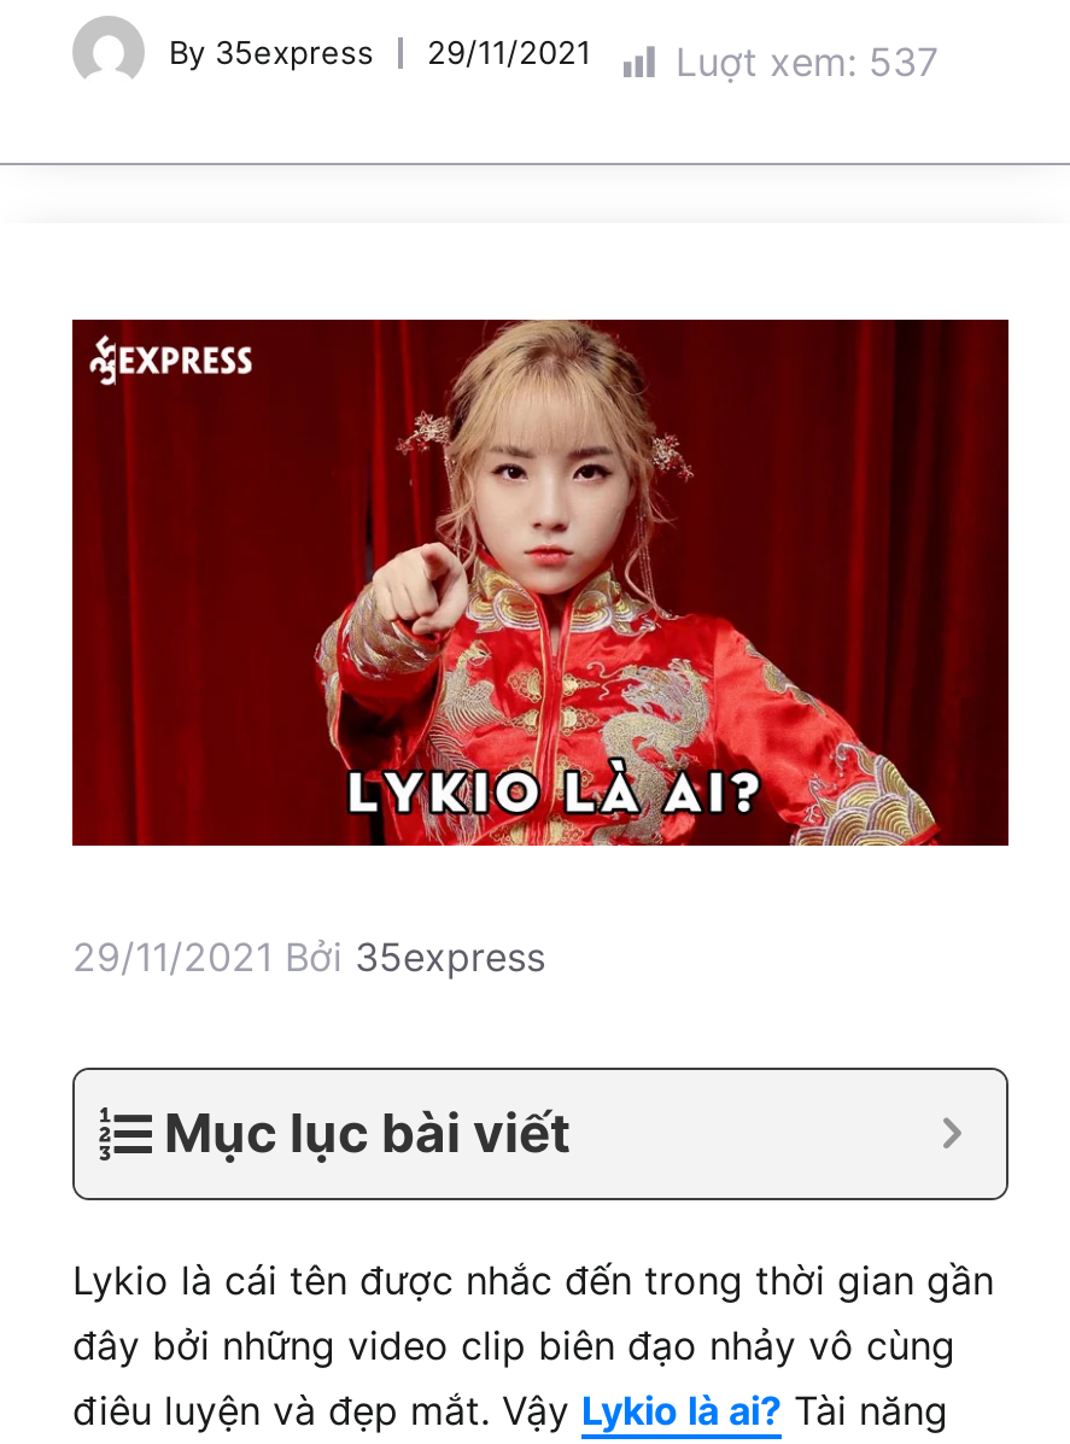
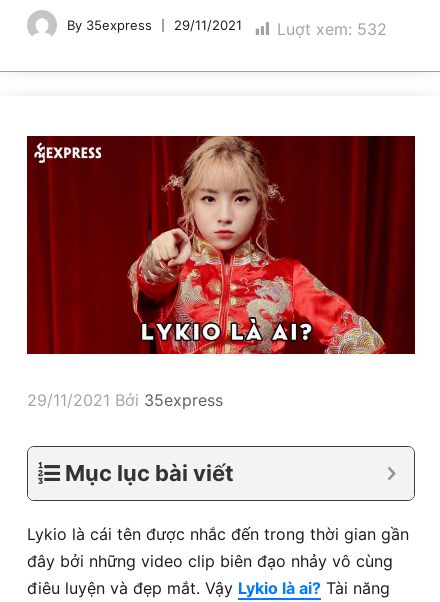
[676,37,939,86] Luợt xem: 537 -> [277,19,387,39] Luợt xem: 532

